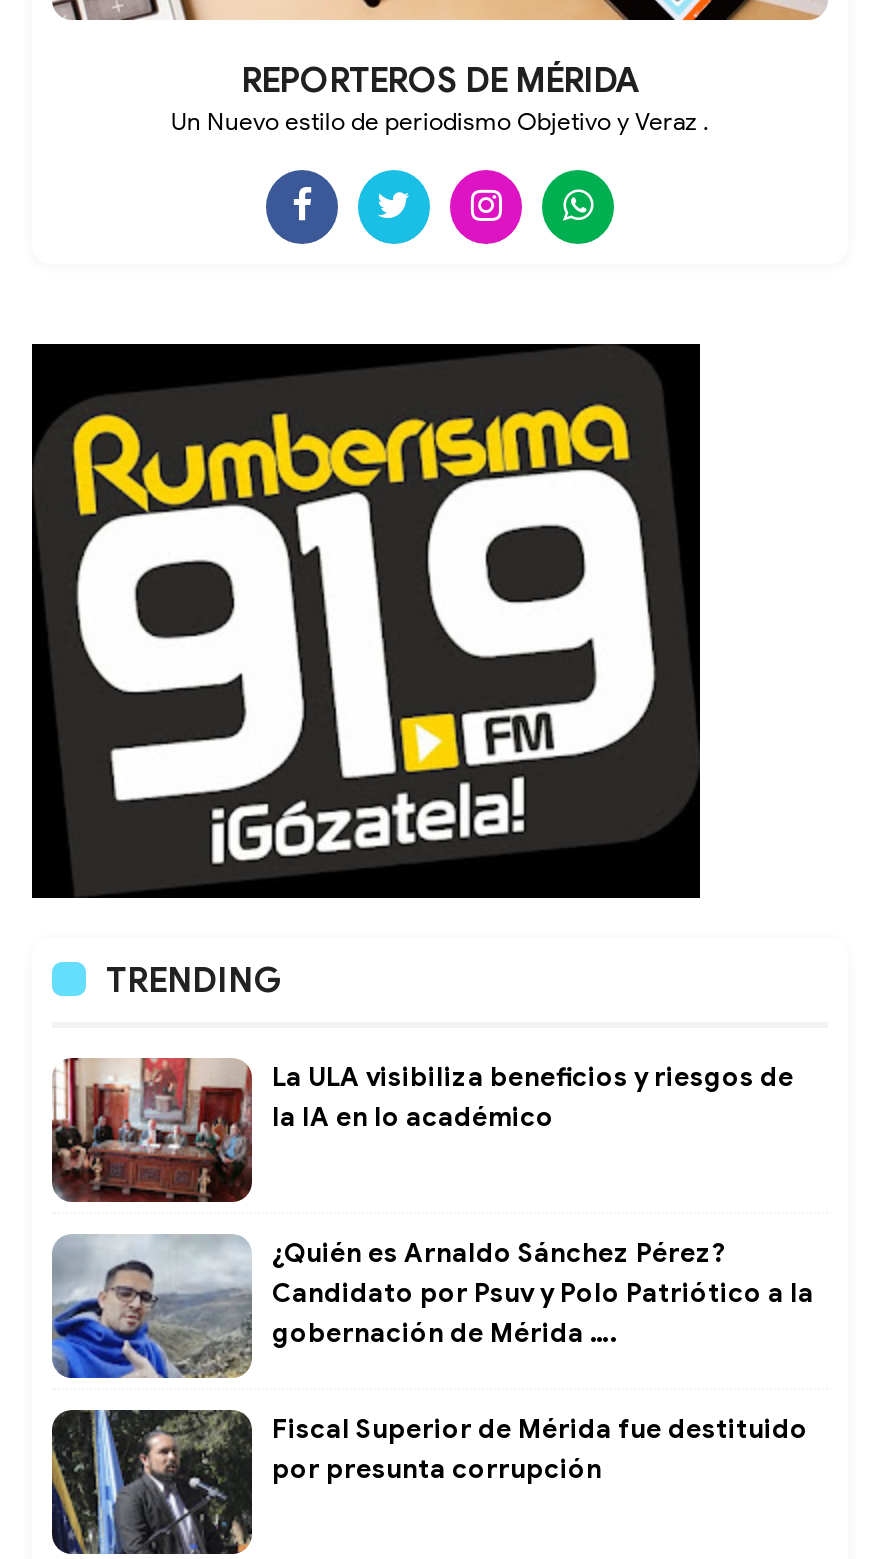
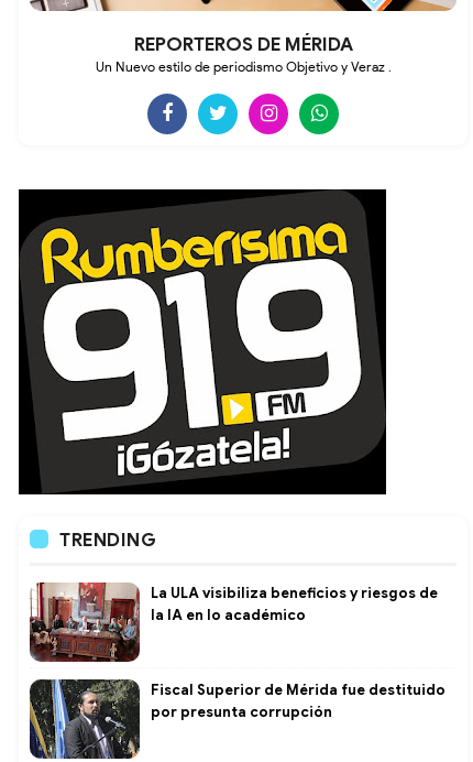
[50,1234,814,1380] [image] | ¿Quién es Arnaldo Sánchez Pérez? | Candidato por Psuv y Polo Patriótico a la | gobernación de Mérida …. -> none

